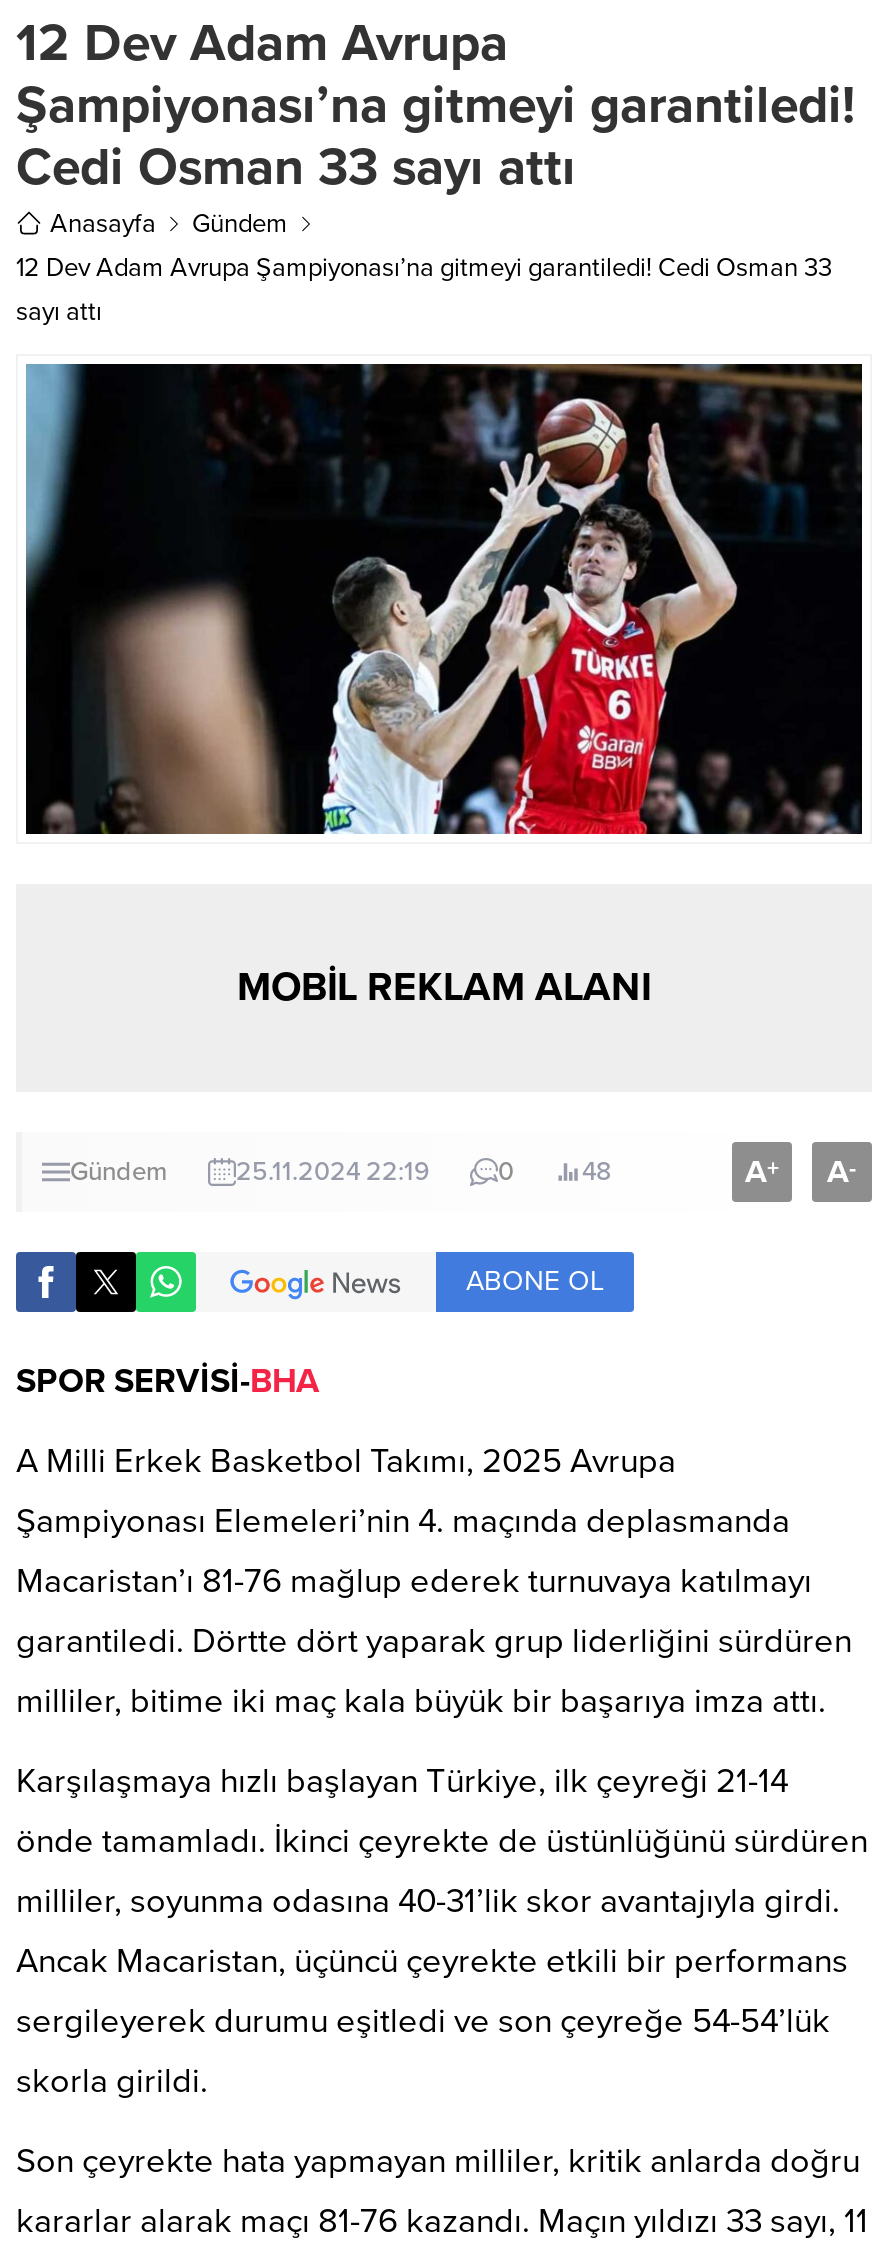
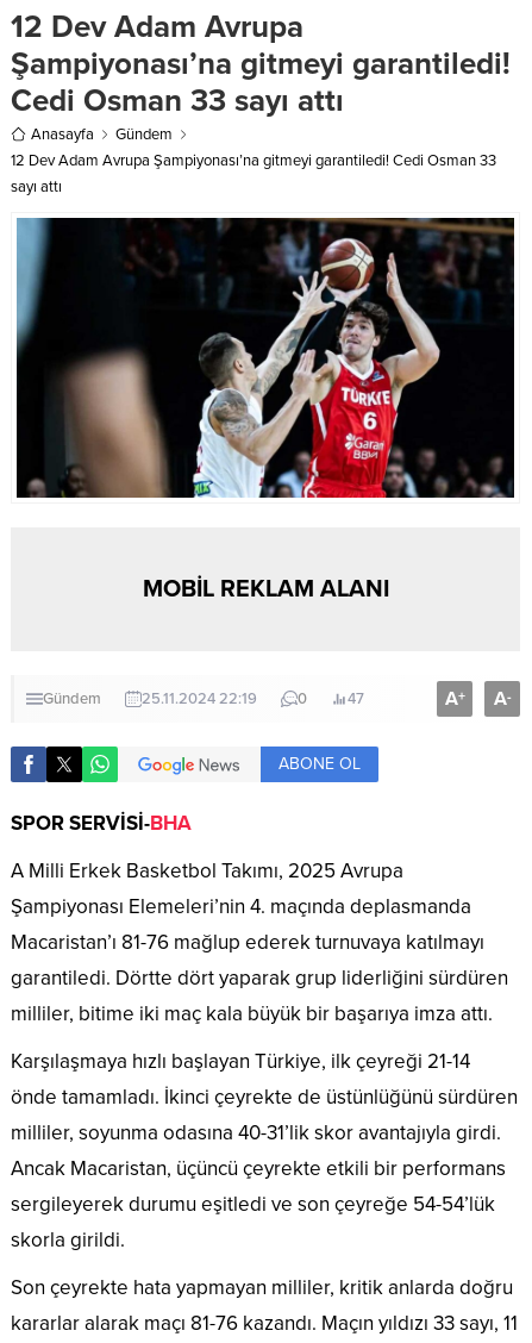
[582,1156,612,1188] 48 -> [348,689,364,709] 47

